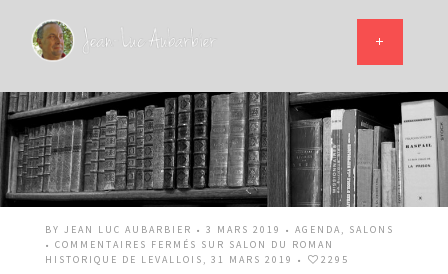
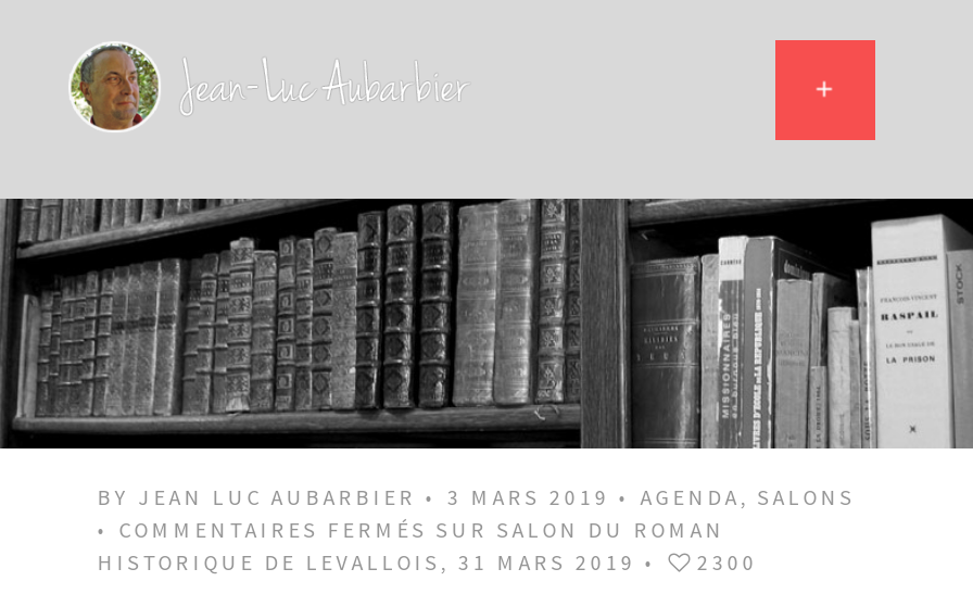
[45,253,349,266] HISTORIQUE DE LEVALLOIS, 31 MARS 2019 • 2295 -> [97,548,758,576] HISTORIQUE DE LEVALLOIS, 31 MARS 2019 • 2300

